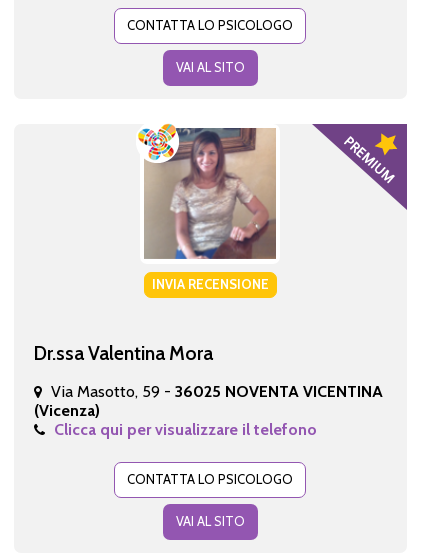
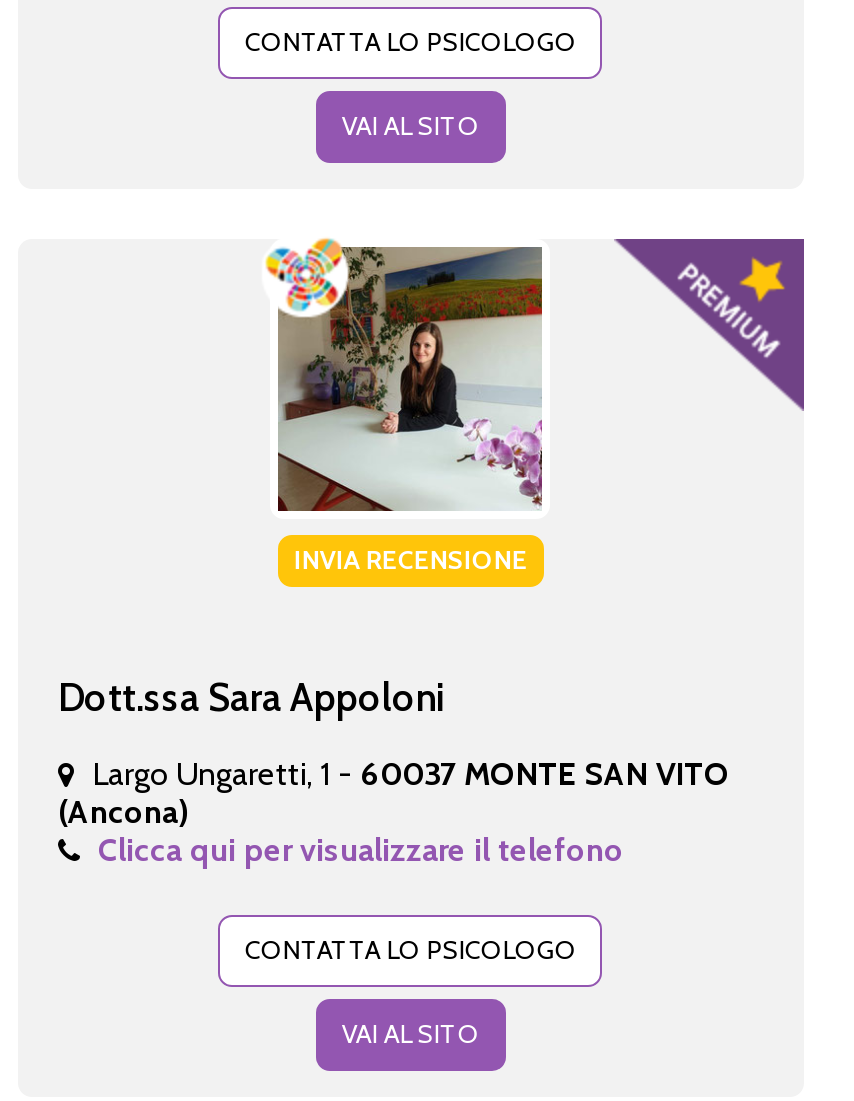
[144,127,277,260] [image] -> [278,247,542,513] [image]
[34,341,213,365] Dr.ssa Valentina Mora -> [58,673,444,721] Dott.ssa Sara Appoloni
[34,382,383,420] Via Masotto, 59 - 36025 NOVENTA VICENTINA | (Vicenza) -> [58,755,730,831] Largo Ungaretti, 1 - 60037 MONTE SAN VITO | (Ancona)

